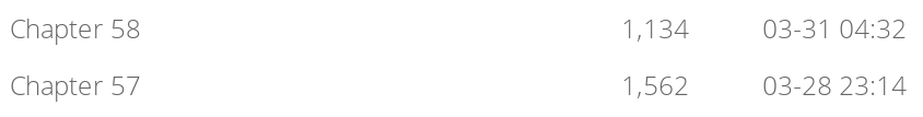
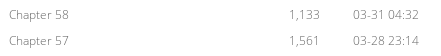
[621,11,907,48] 1,134 03-31 04:32 -> [289,6,419,23] 1,133 03-31 04:32
[621,68,907,105] 1,562 03-28 23:14 -> [289,32,419,49] 1,561 03-28 23:14

